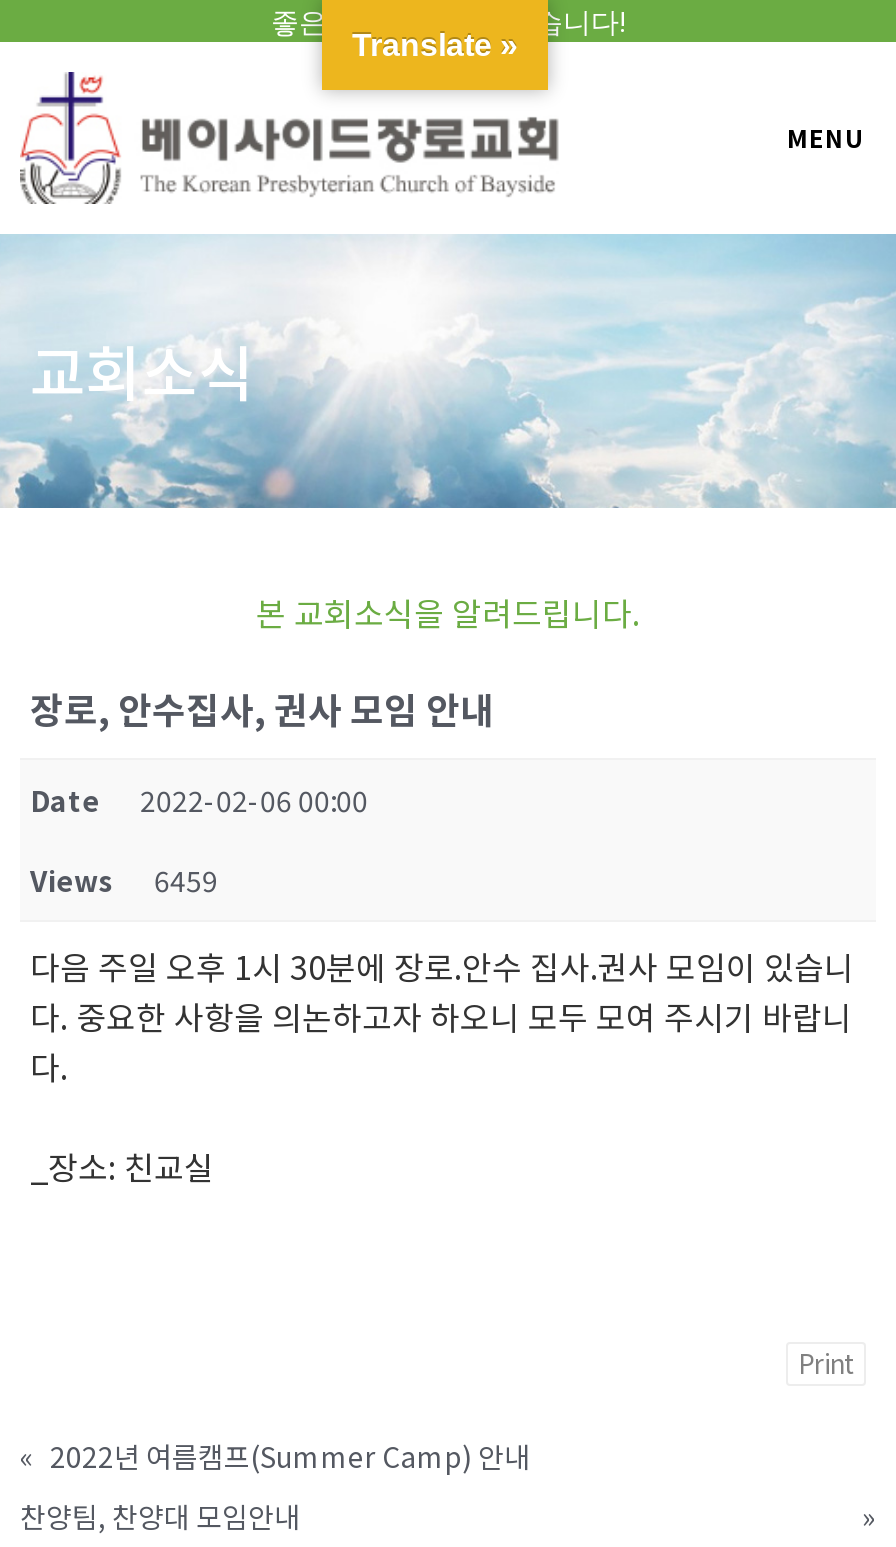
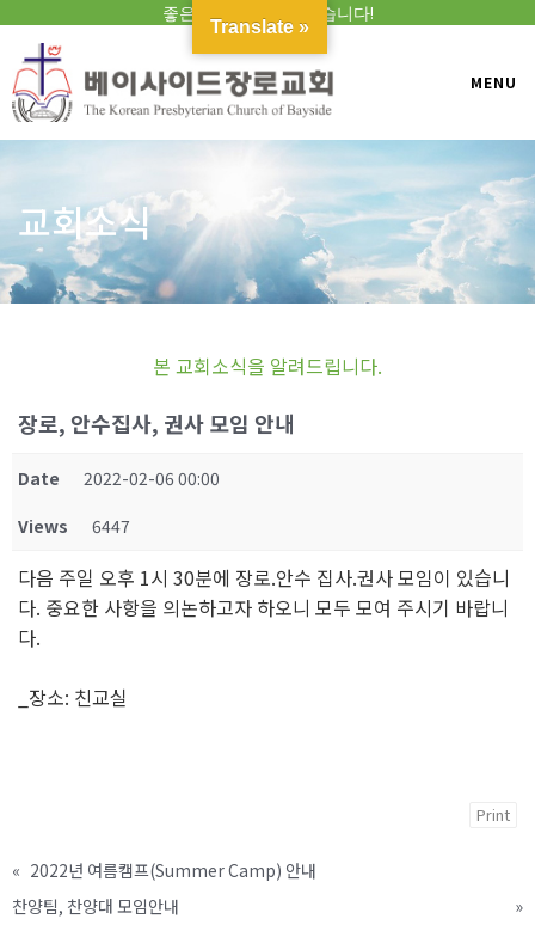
[30,859,218,899] Views 6459 -> [18,514,130,537] Views 6447

